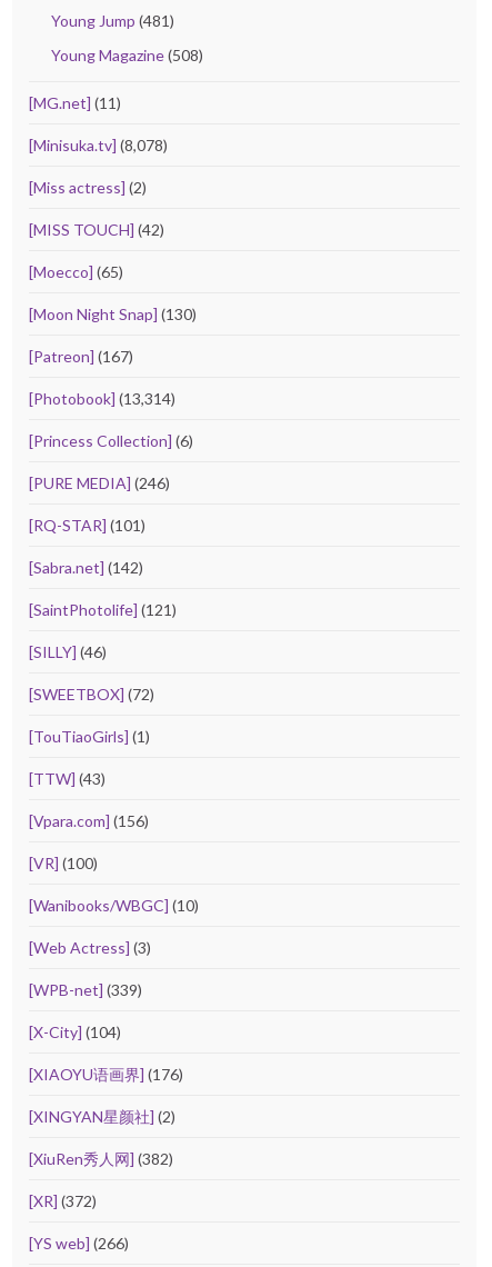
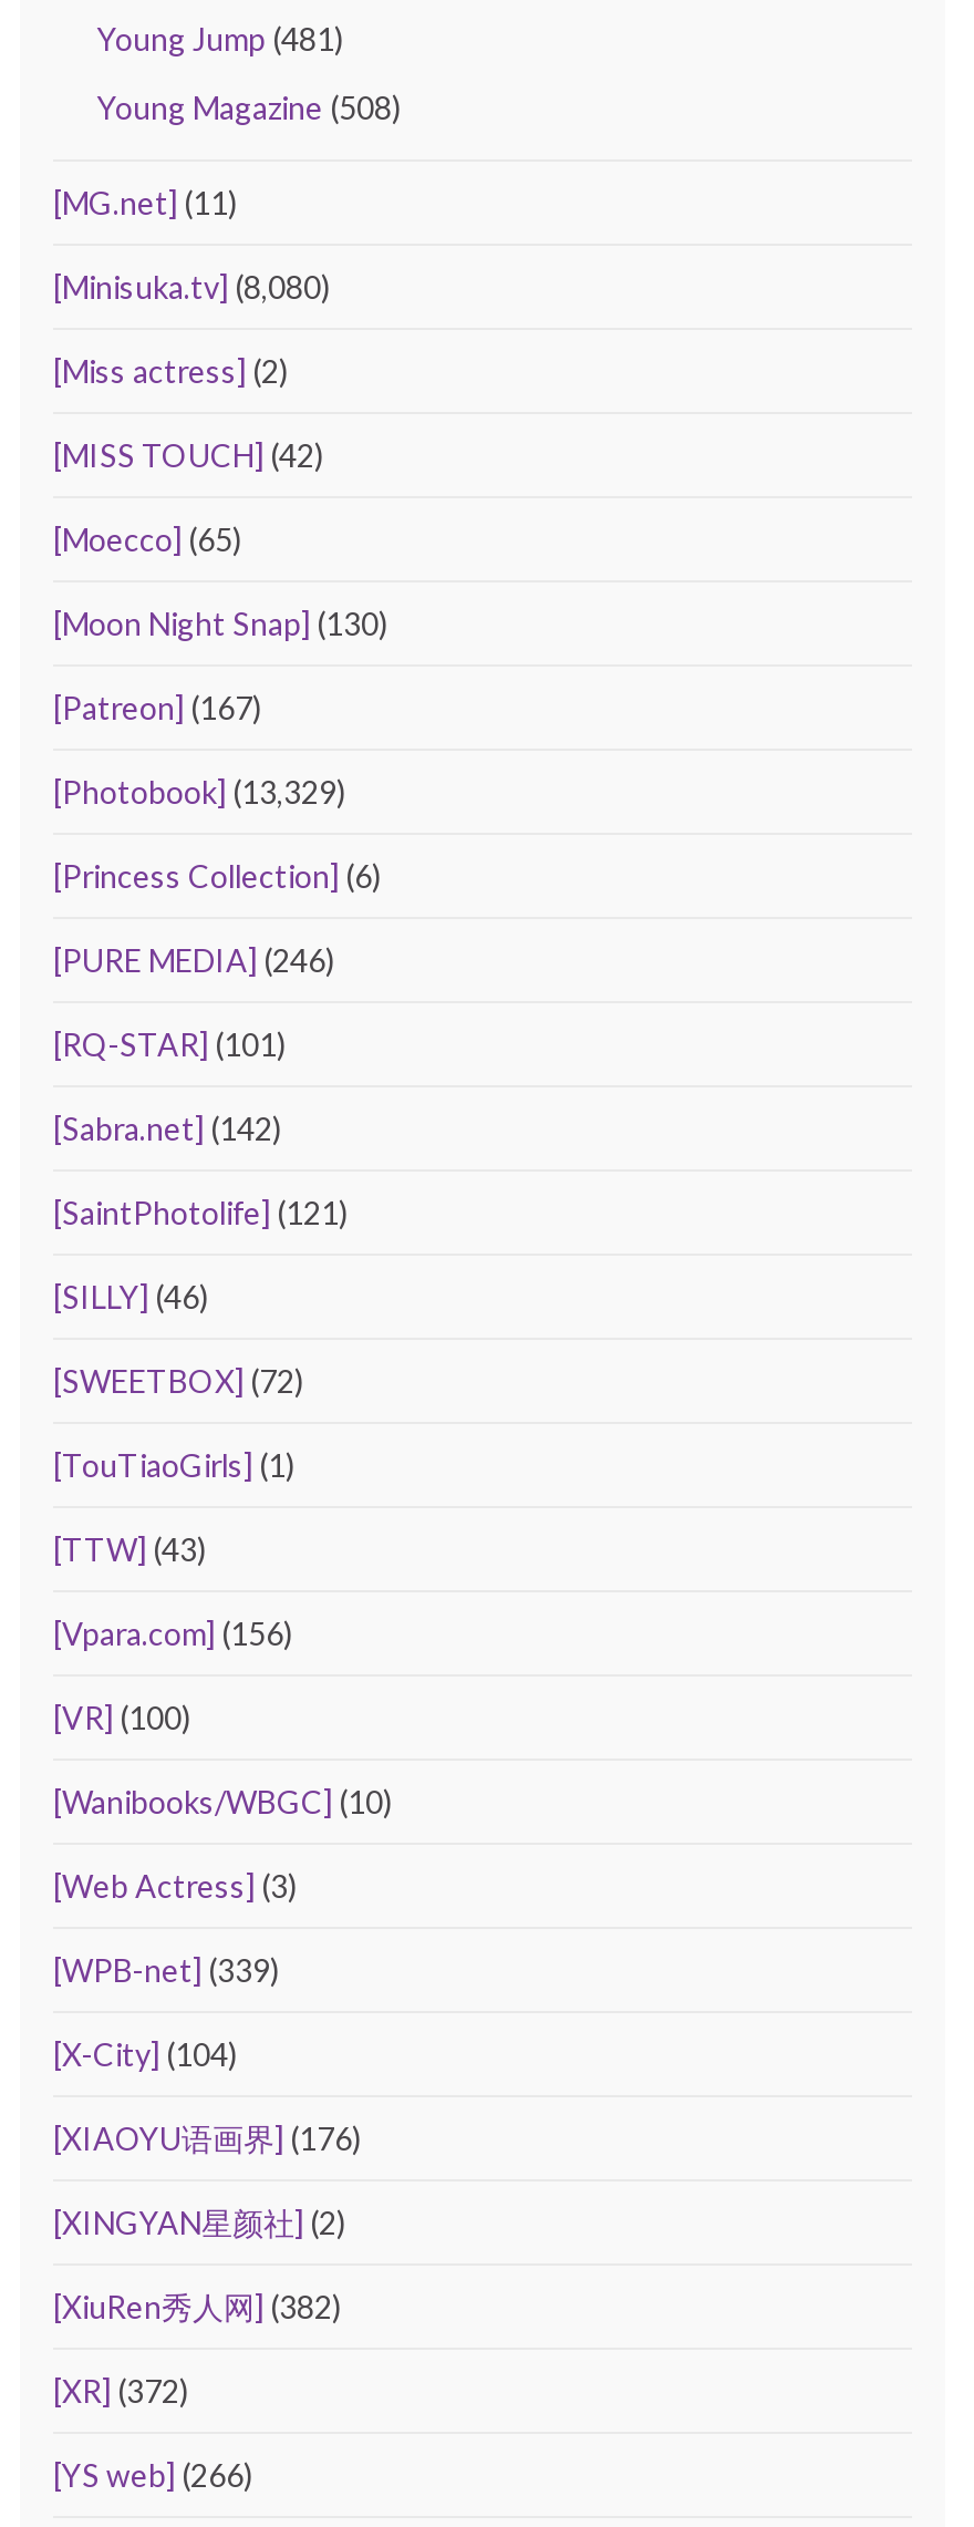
[29,136,168,155] [Minisuka.tv] (8,078) -> [53,269,330,306] [Minisuka.tv] (8,080)
[29,389,175,408] [Photobook] (13,314) -> [53,774,345,811] [Photobook] (13,329)

